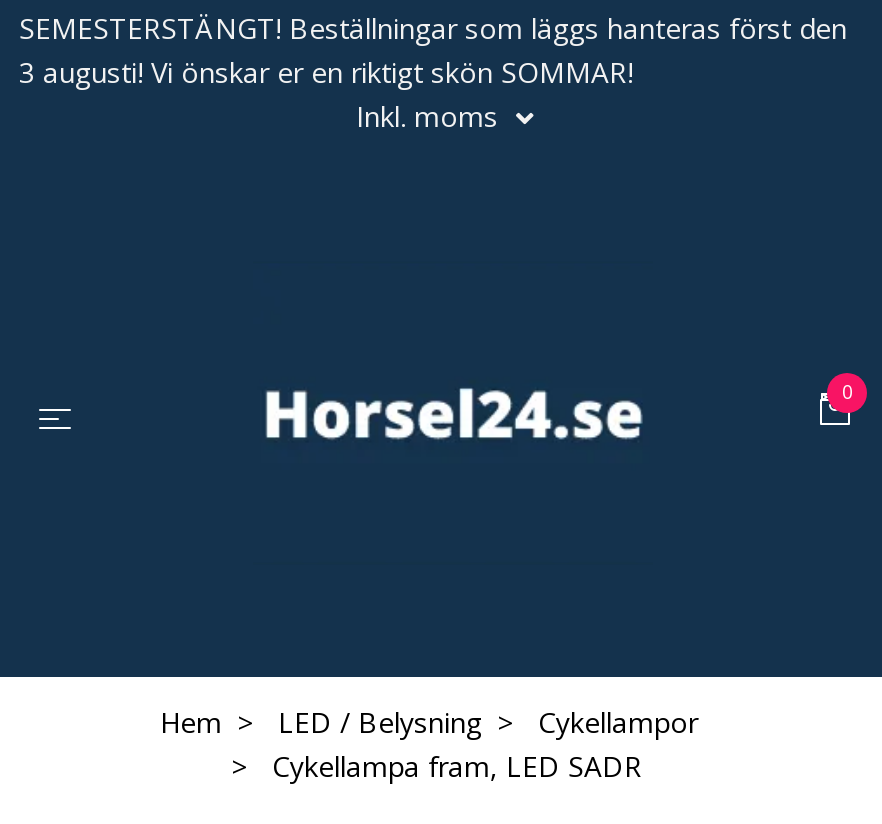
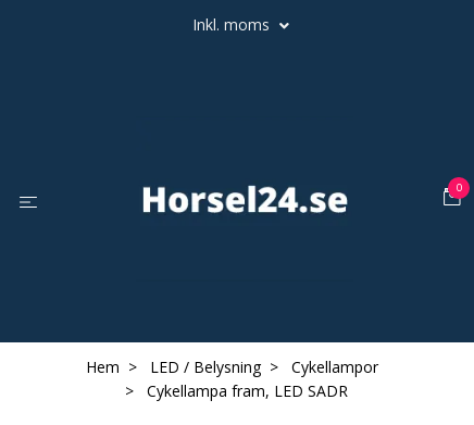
[19,9,847,91] SEMESTERSTÄNGT! Beställningar som läggs hanteras först den | 3 augusti! Vi önskar er en riktigt skön SOMMAR! -> none

